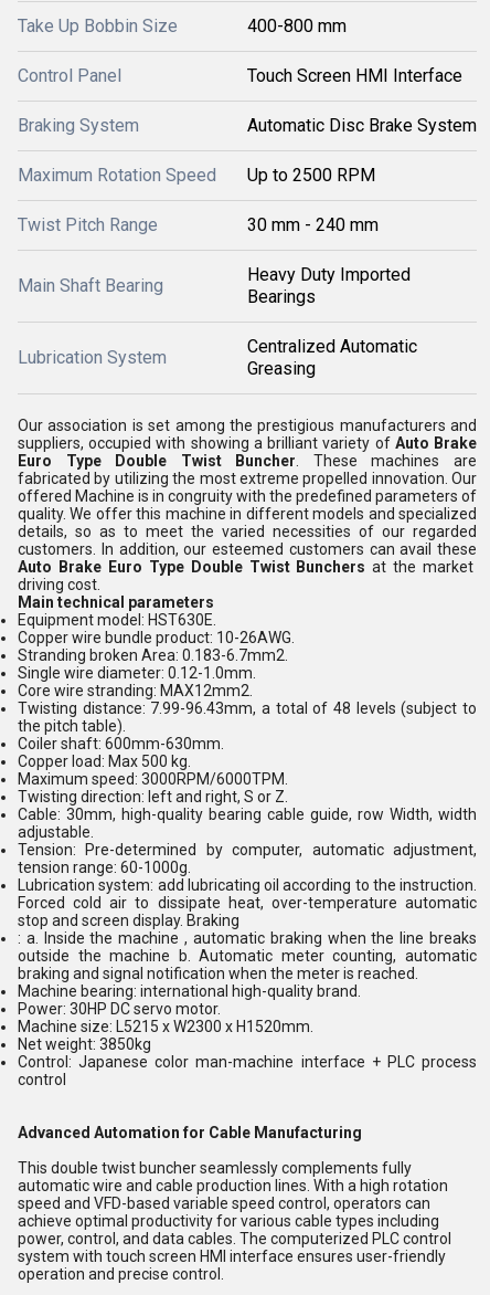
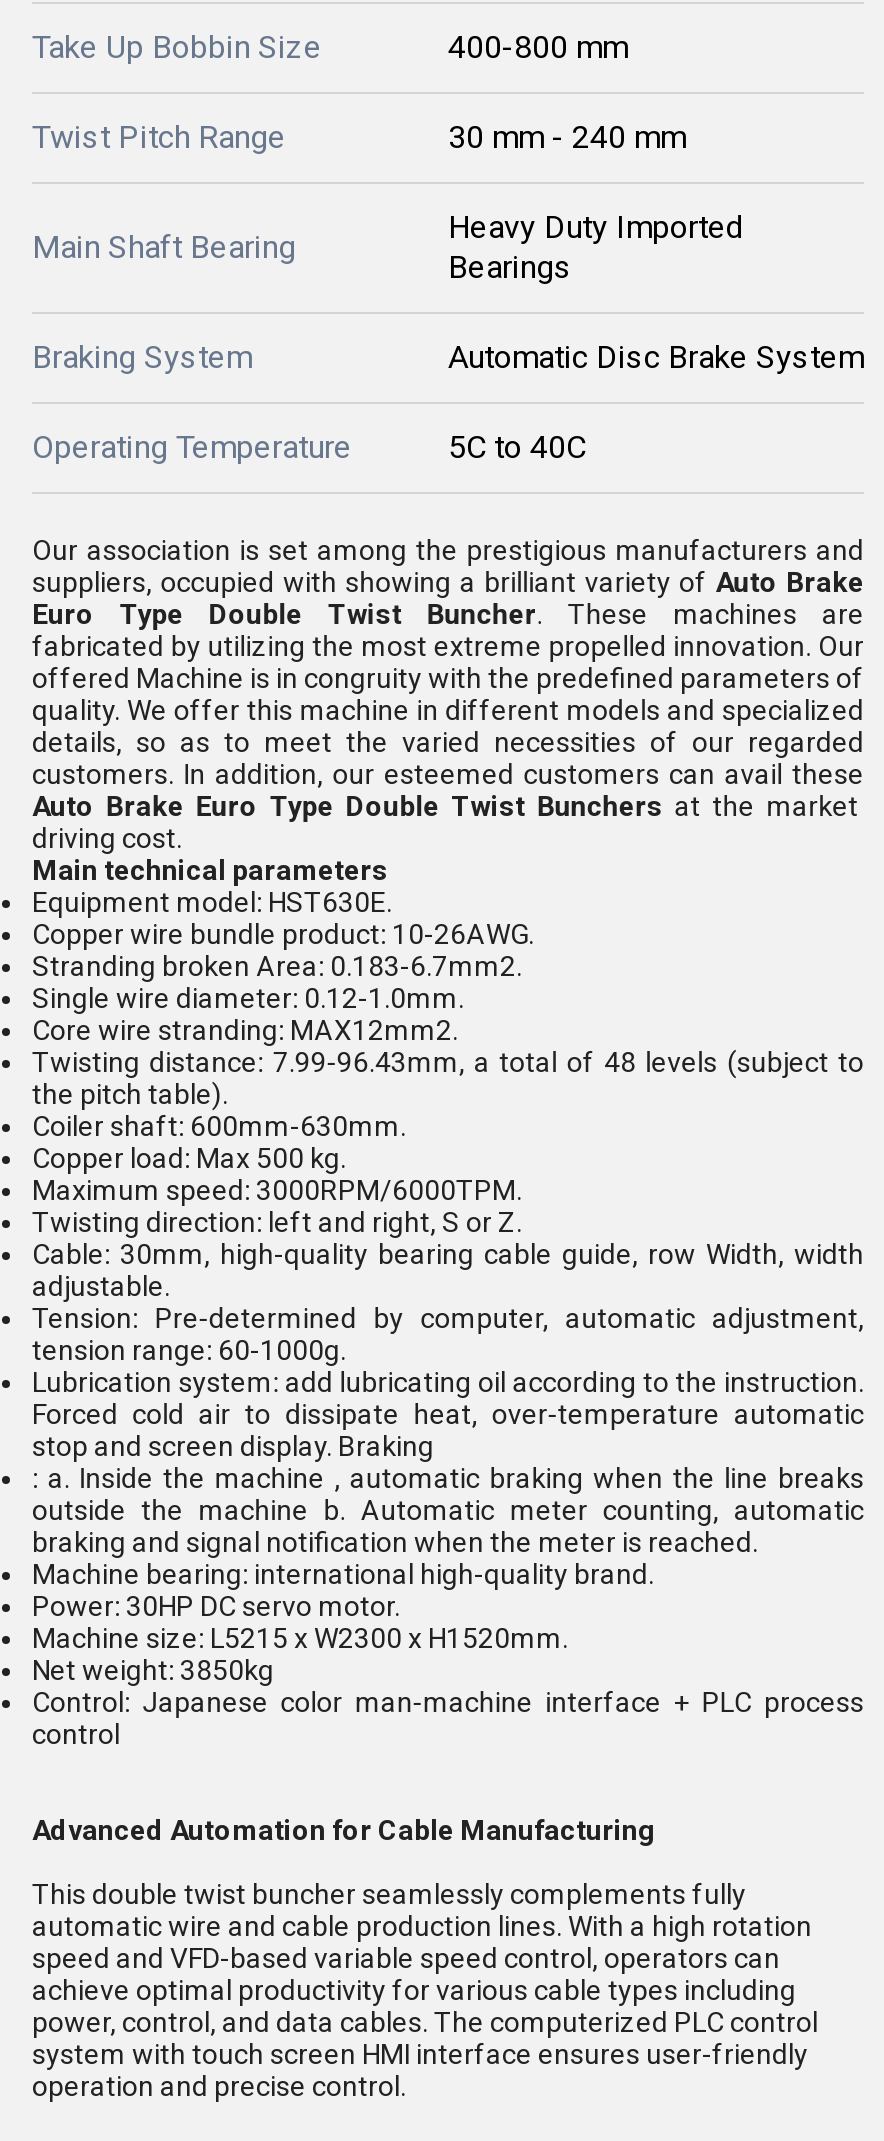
[18,65,462,186] Control Panel | Touch Screen HMI Interface | Maximum Rotation Speed | Up to 2500 RPM -> none
moved [18,115,477,136] -> [32,338,864,376]: Braking System | Automatic Disc Brake System
moved [18,214,411,307] -> [32,118,744,286]: Twist Pitch Range | 30 mm - 240 mm | Main Shaft Bearing | Heavy Duty Imported | Bearings
[247,336,417,379] Centralized Automatic | Greasing -> [32,428,586,466] Operating Temperature | 5C to 40C
[18,347,167,368] Lubrication System -> none

